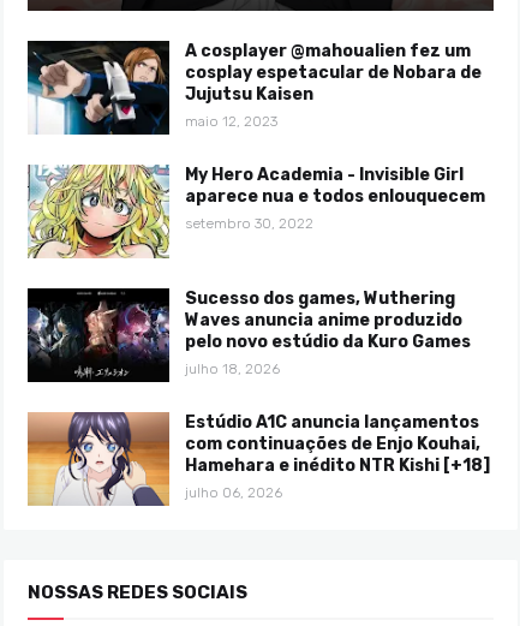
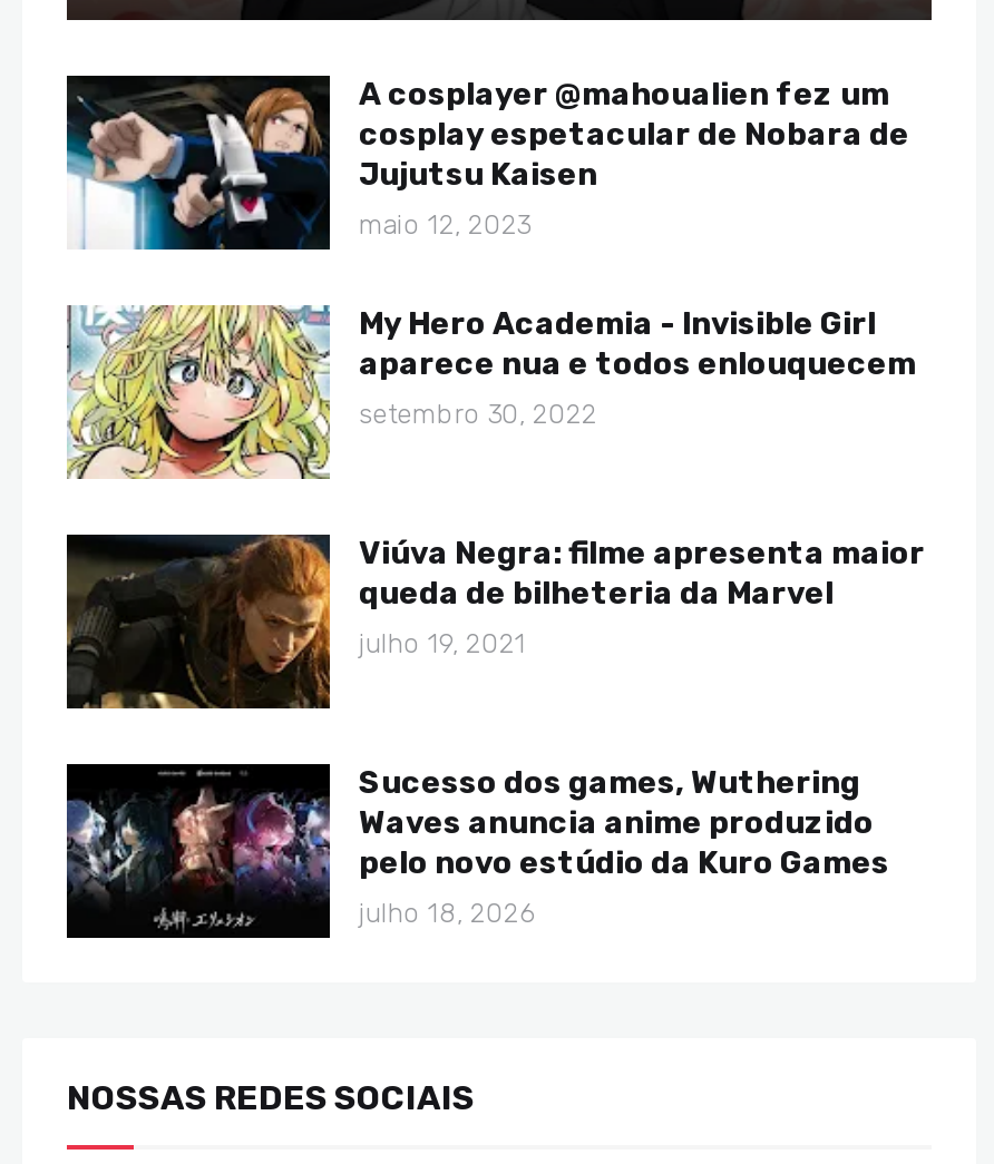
none -> [67,532,925,711] [image] | Viúva Negra: filme apresenta maior | queda de bilheteria da Marvel | julho 19, 2021
moved [25,288,471,380] -> [62,764,889,933]: [image] | Sucesso dos games, Wuthering | Waves anuncia anime produzido | pelo novo estúdio da Kuro Games | julho 18, 2026
[26,411,490,507] [image] | Estúdio A1C anuncia lançamentos | com continuações de Enjo Kouhai, | Hamehara e inédito NTR Kishi [+18] | julho 06, 2026 -> none

